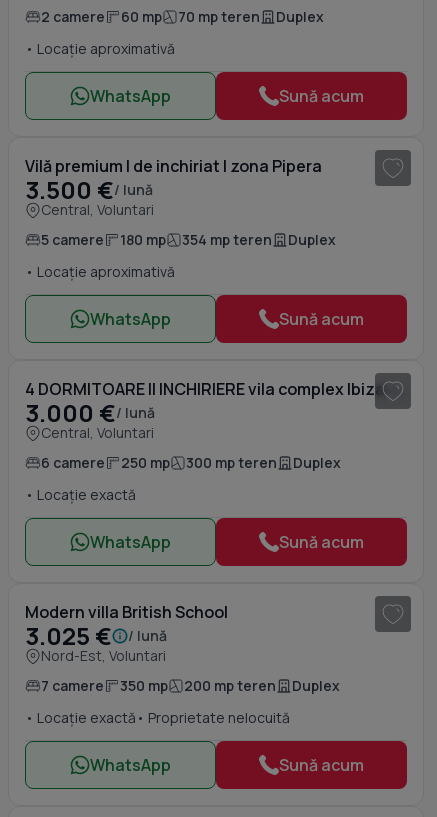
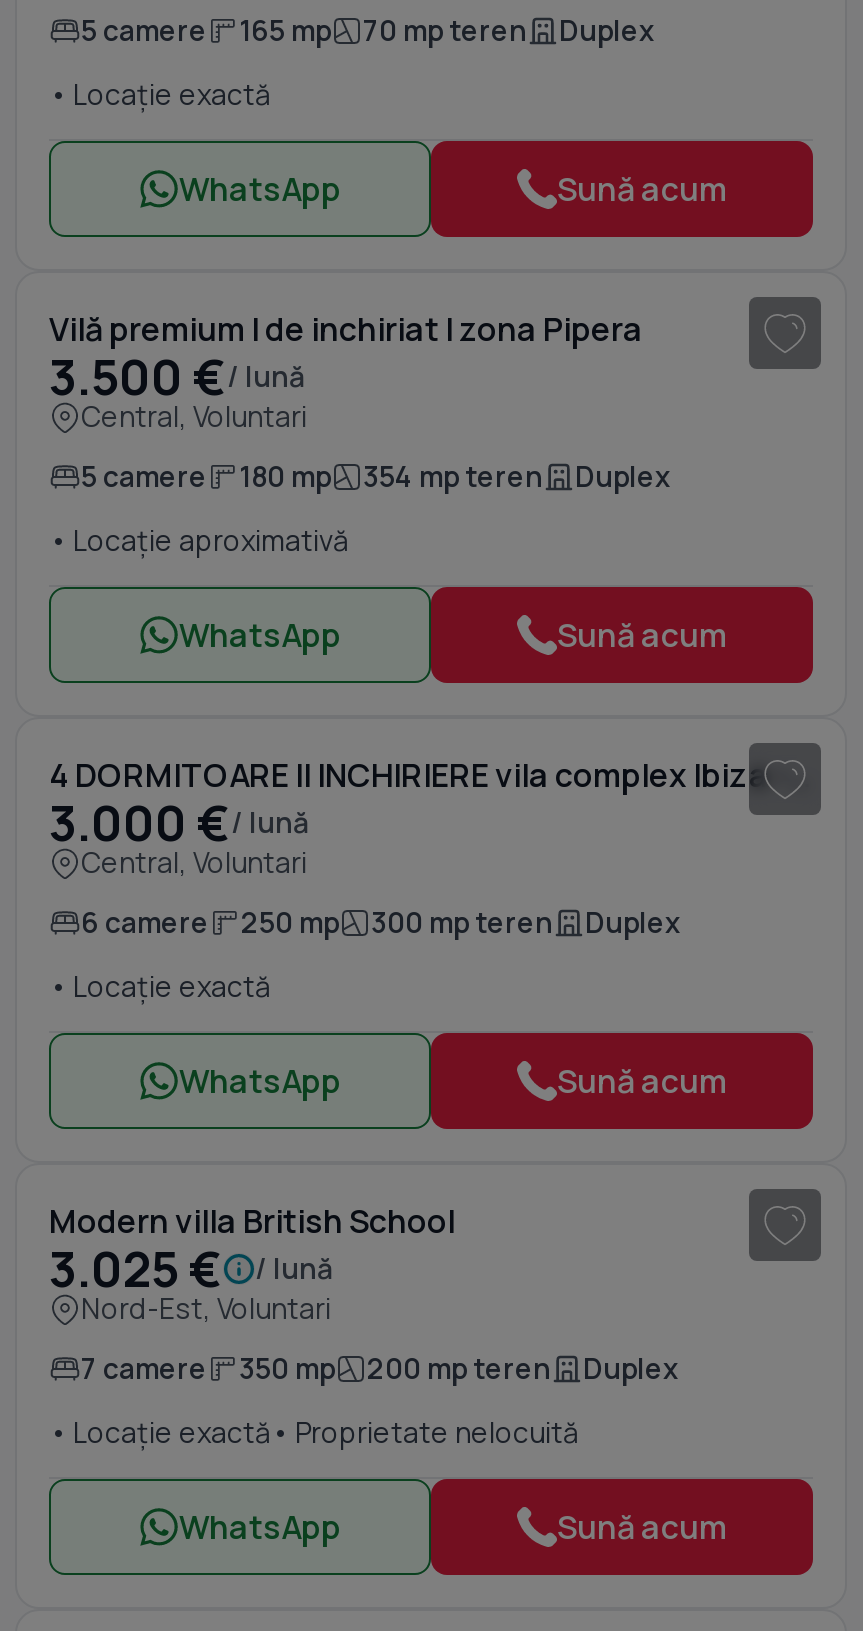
[41,7,162,26] 2 camere | 60 mp -> [81,11,331,49] 5 camere | 165 mp
[25,39,175,58] • Locație aproximativă -> [49,75,271,113] • Locație exactă

